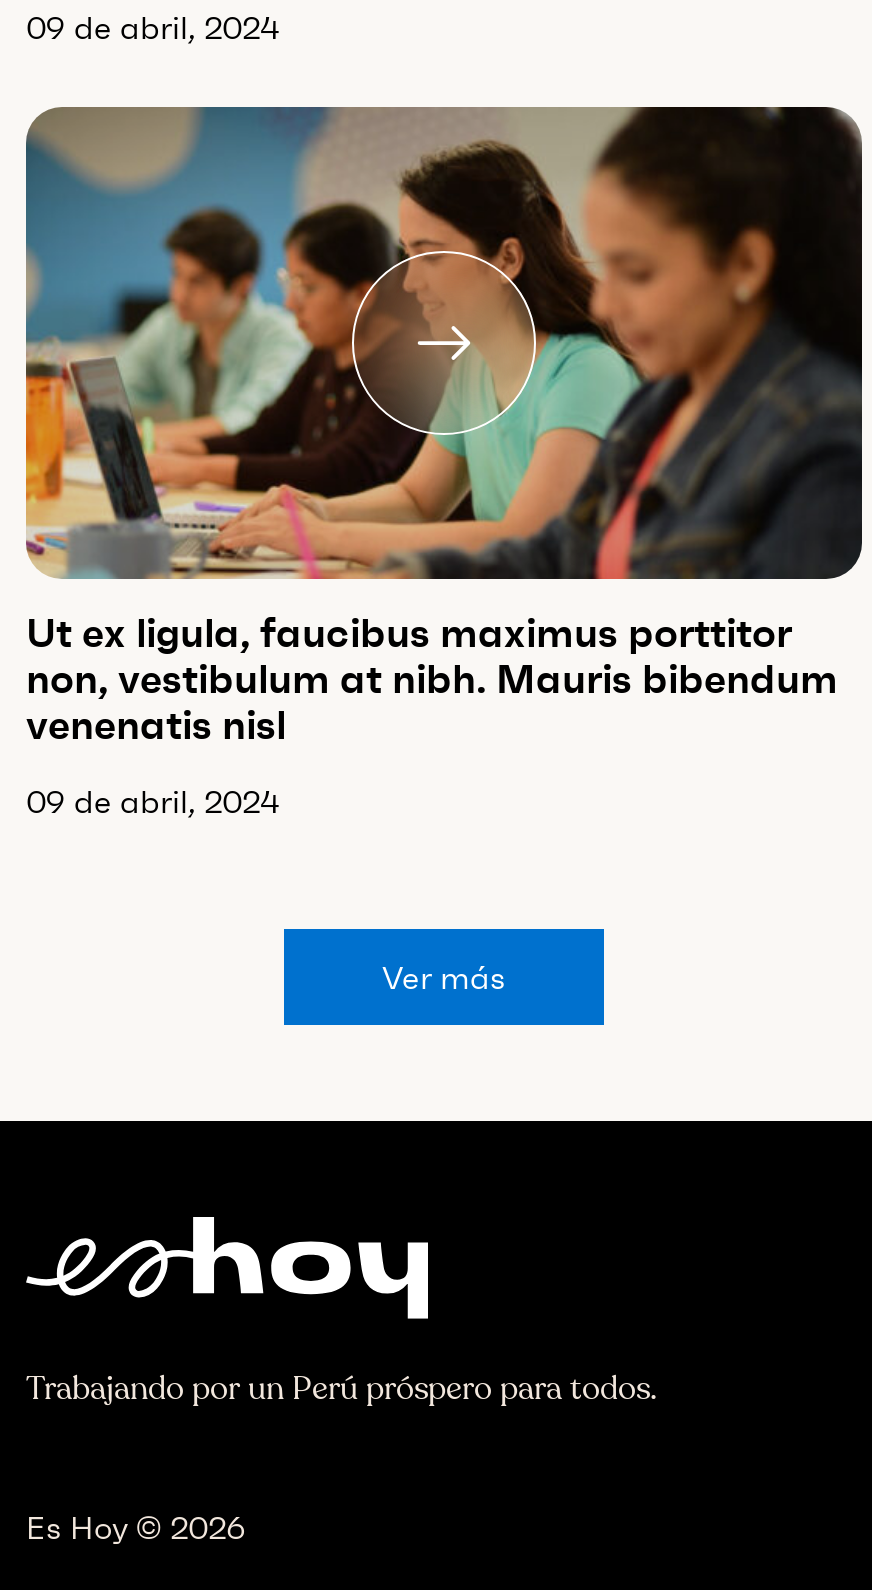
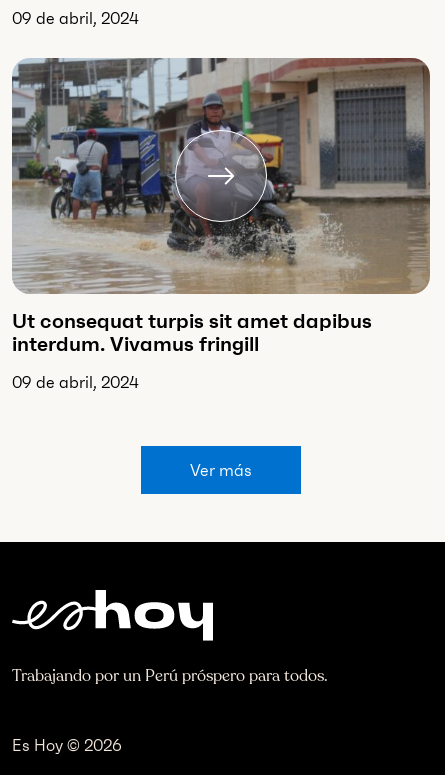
[24,105,862,750] [image] | Ut ex ligula, faucibus maximus porttitor | non, vestibulum at nibh. Mauris bibendum | venenatis nisl -> [12,57,431,356] [image] | Ut consequat turpis sit amet dapibus | interdum. Vivamus fringill

